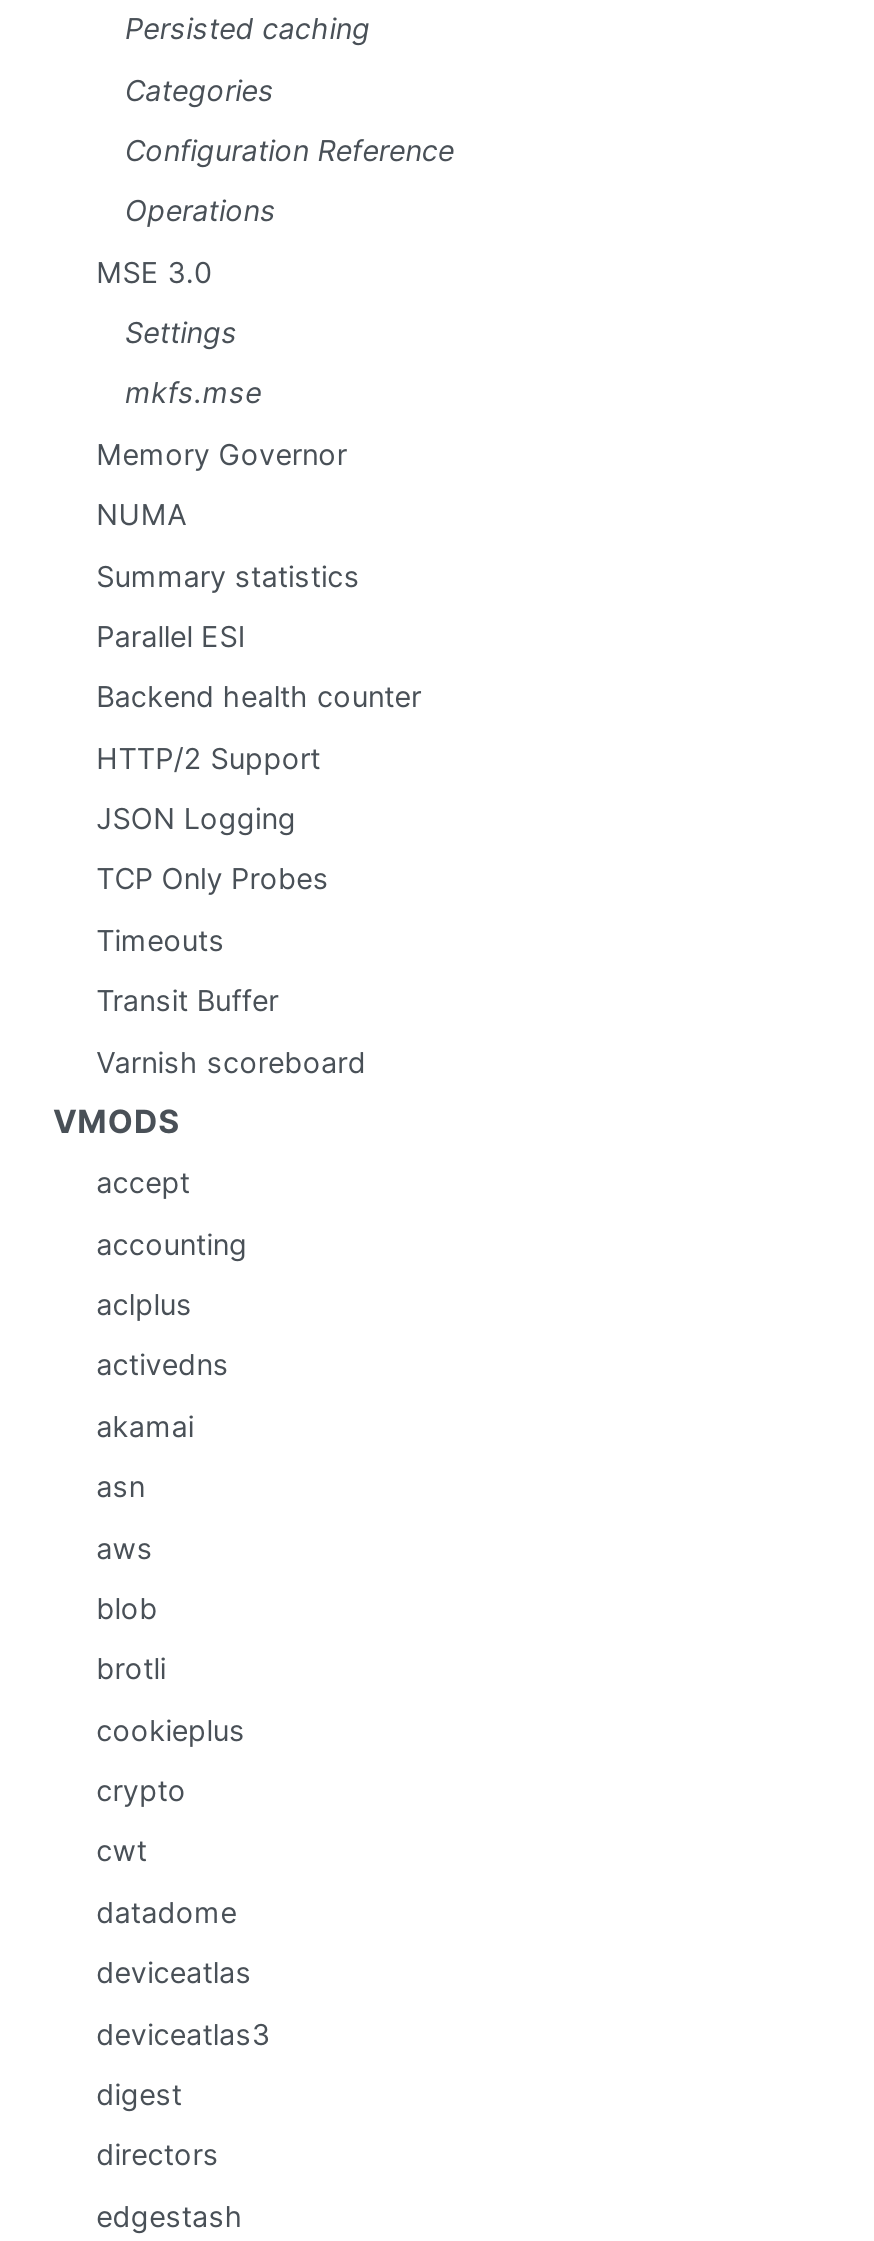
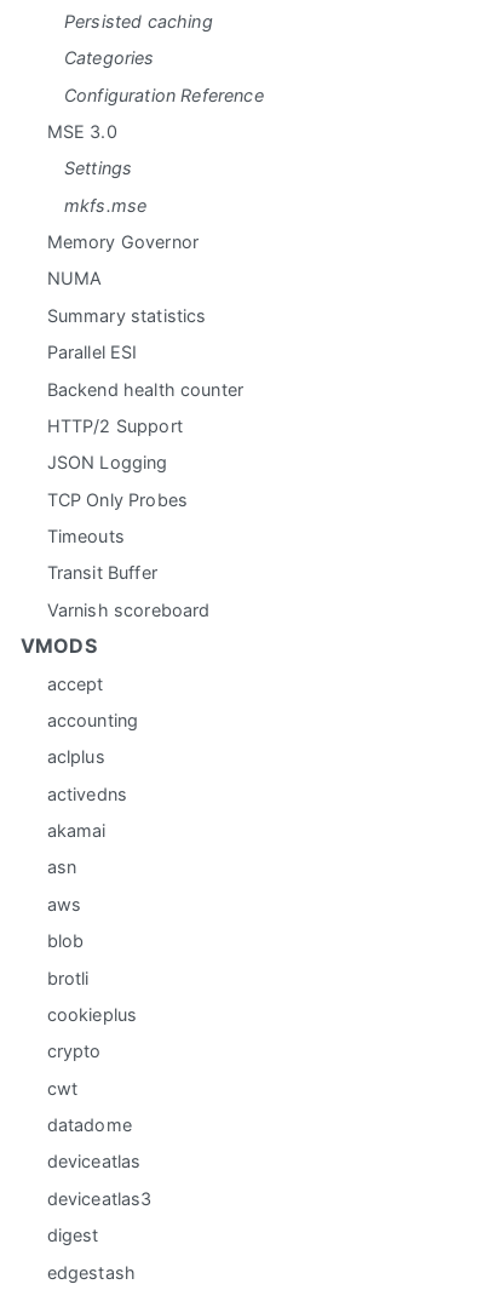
[125,194,276,228] Operations -> none
[96,2138,219,2172] directors -> none

